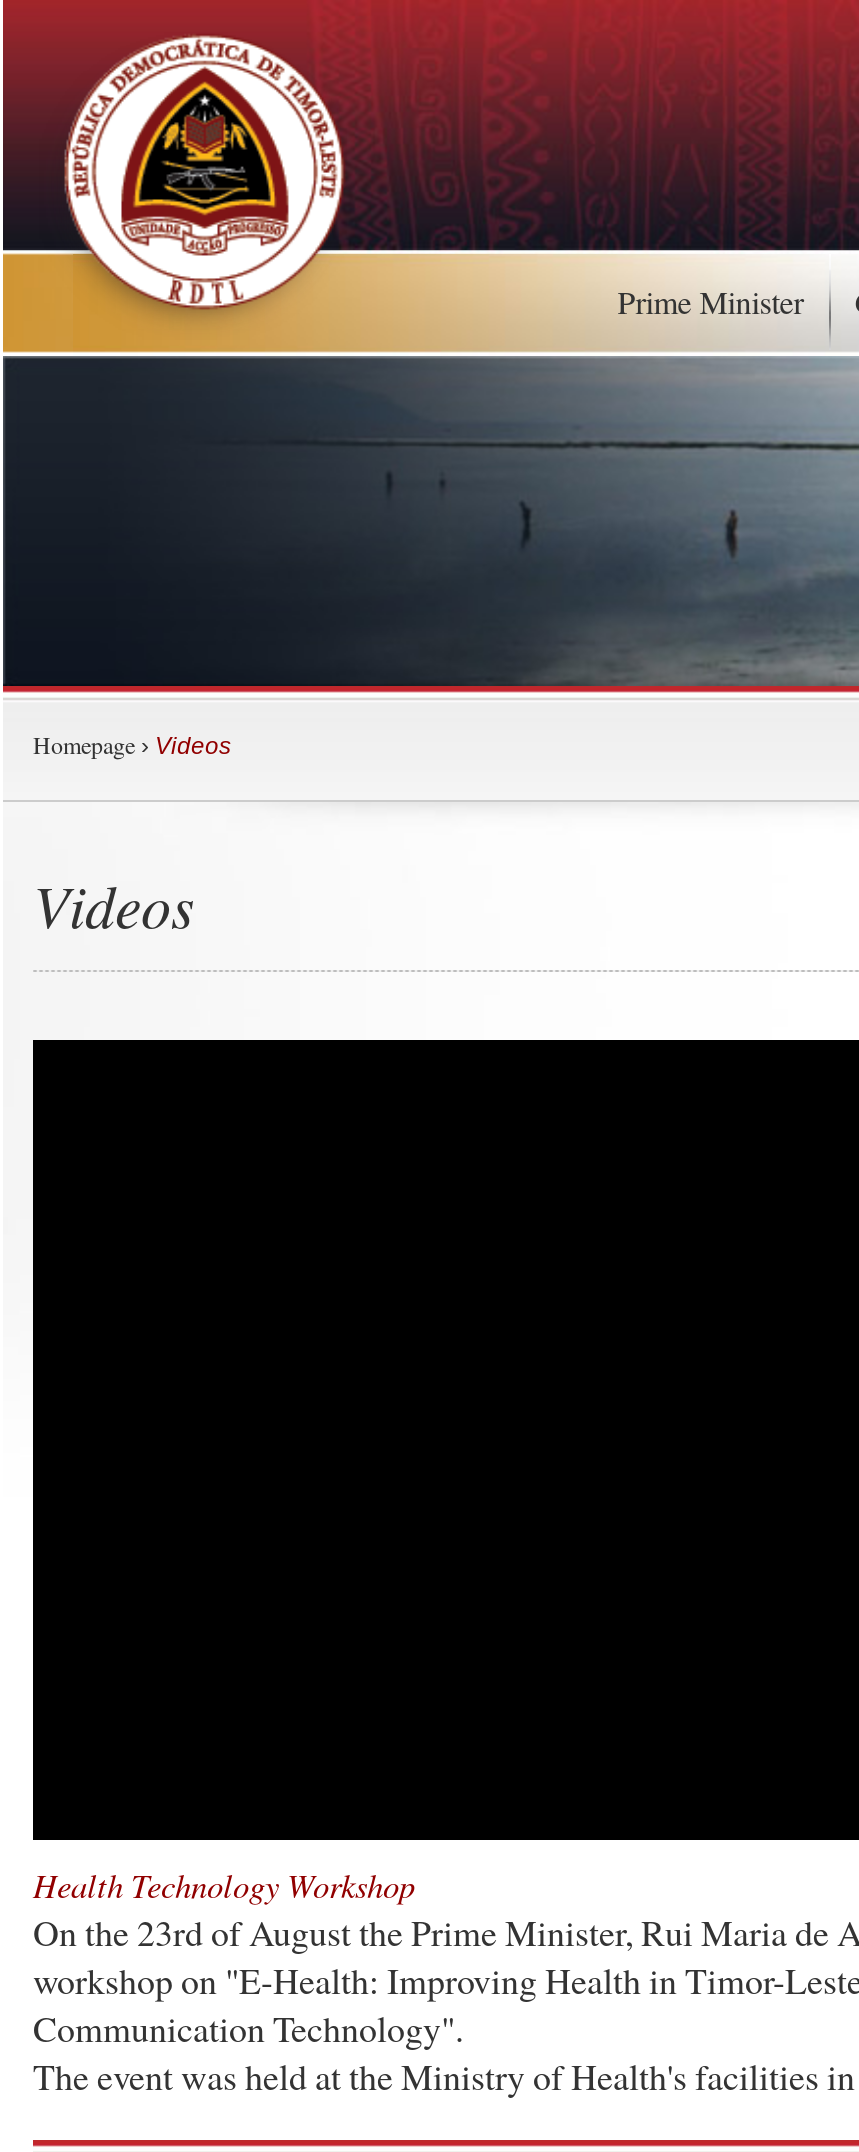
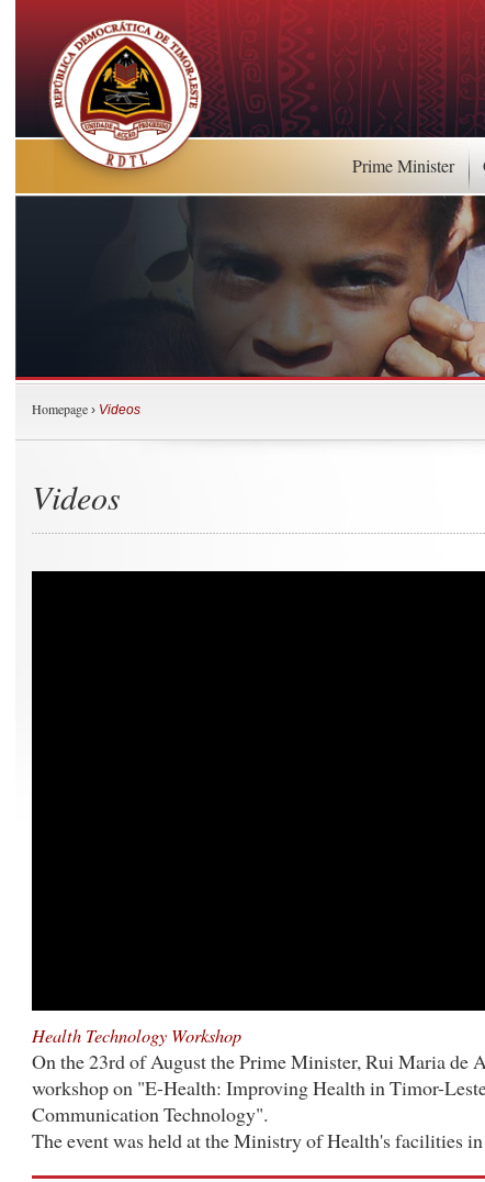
[367,356,853,686] [image] -> [214,194,482,377] [image]

